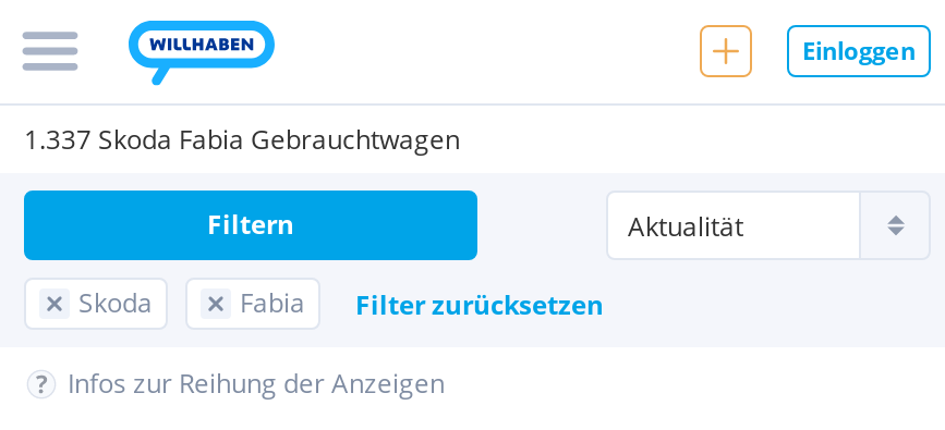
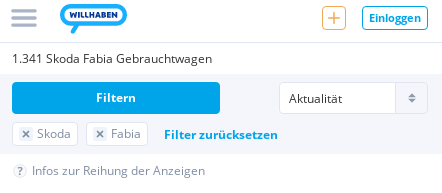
[24,121,460,158] 1.337 Skoda Fabia Gebrauchtwagen -> [12,50,212,67] 1.341 Skoda Fabia Gebrauchtwagen

